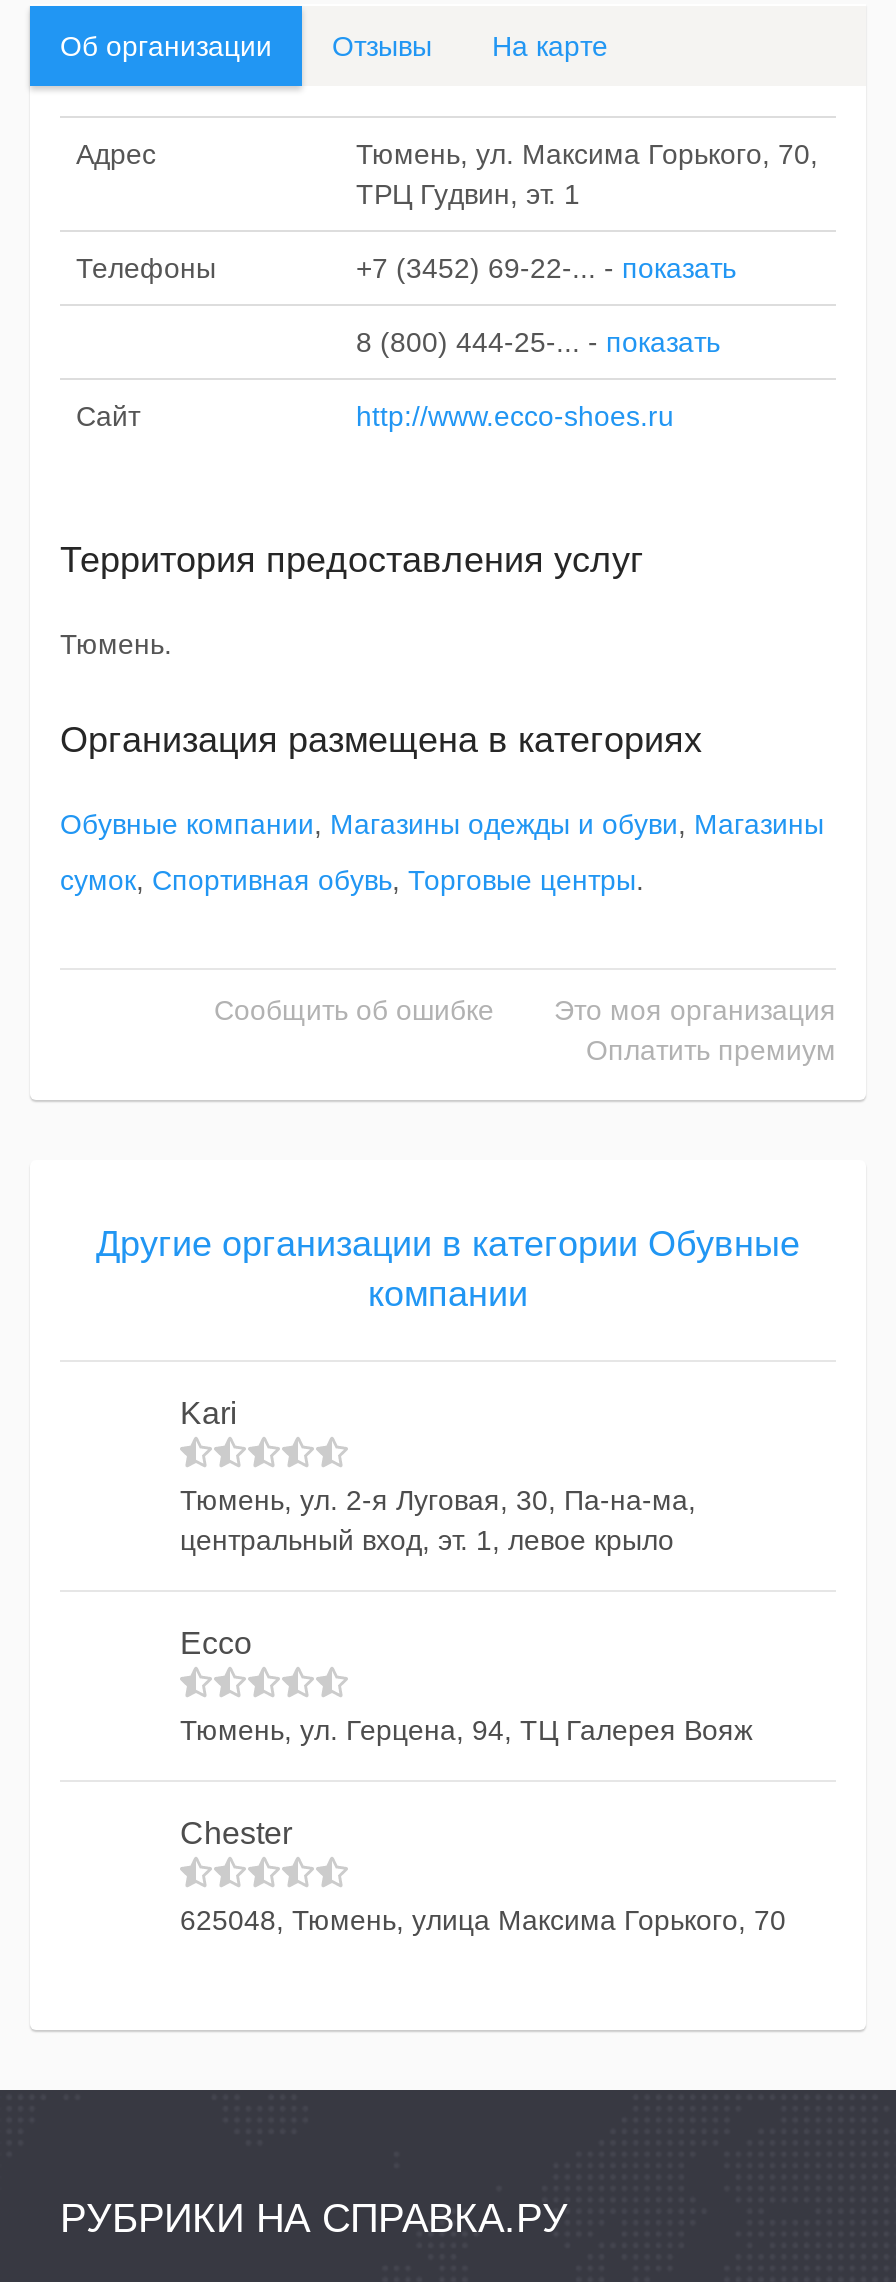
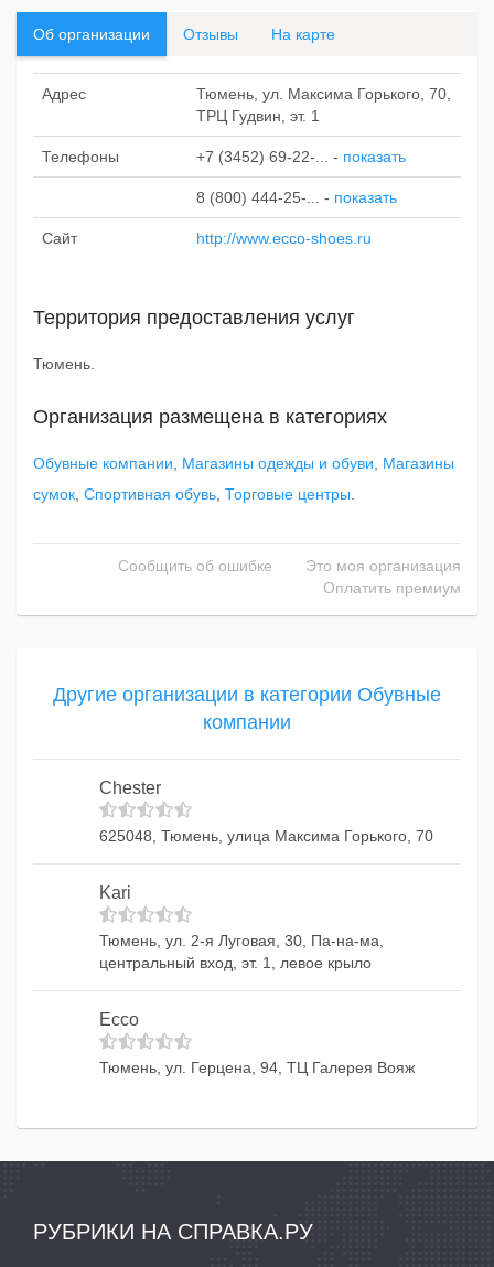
moved [180,1396,752,1746] -> [99,883,415,1076]: Kari | Тюмень, ул. 2-я Луговая, 30, Па-на-ма, | центральный вход, эт. 1, левое крыло | Ecco | Тюмень, ул. Герцена, 94, ТЦ Галерея Вояж
moved [180,1816,786,1936] -> [99,779,433,845]: Chester | 625048, Тюмень, улица Максима Горького, 70

